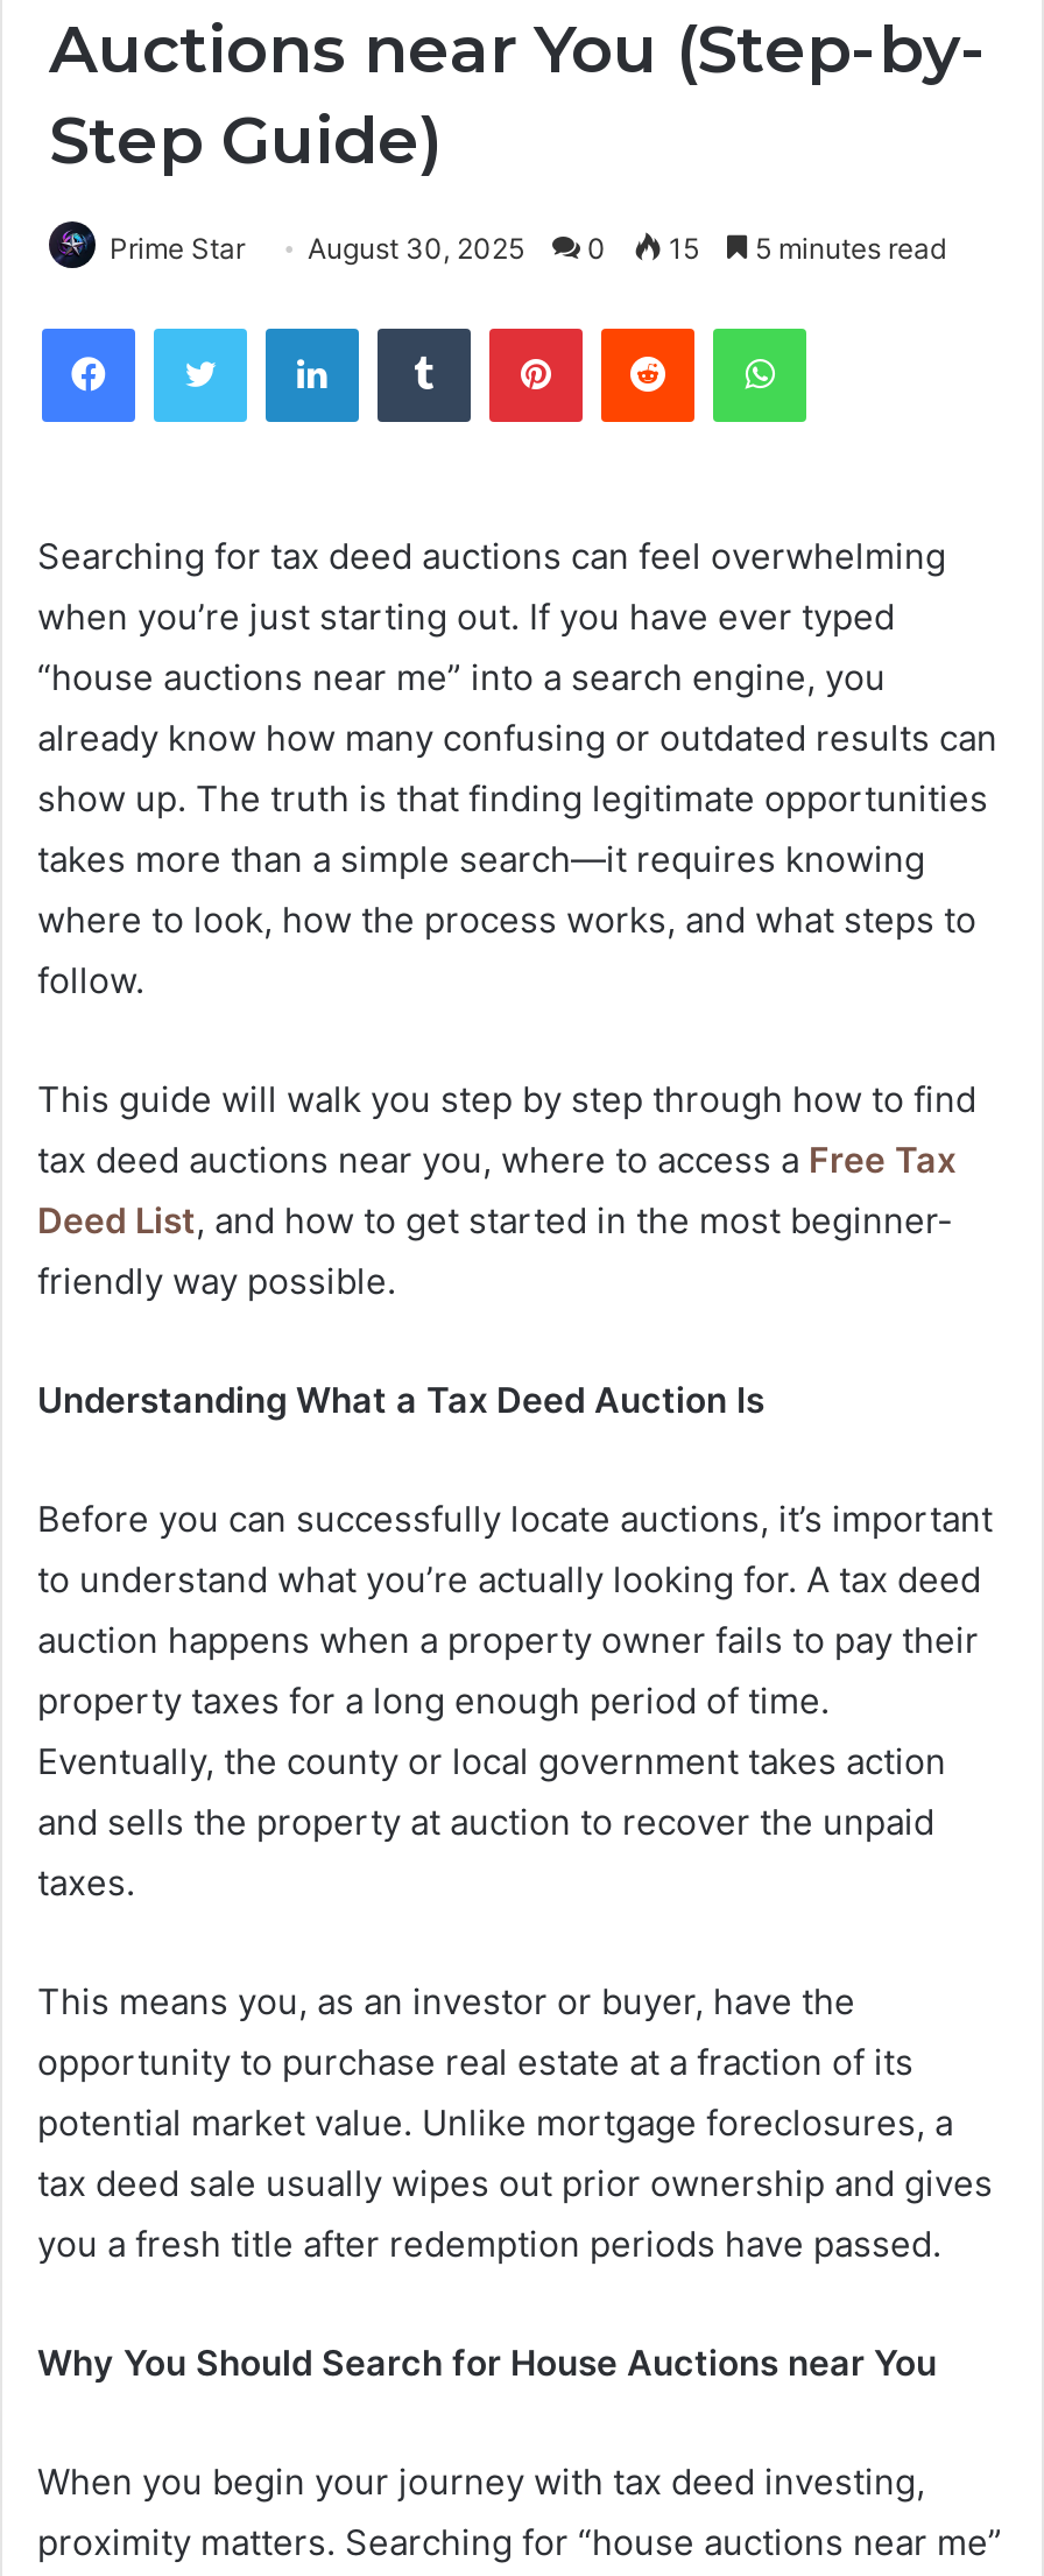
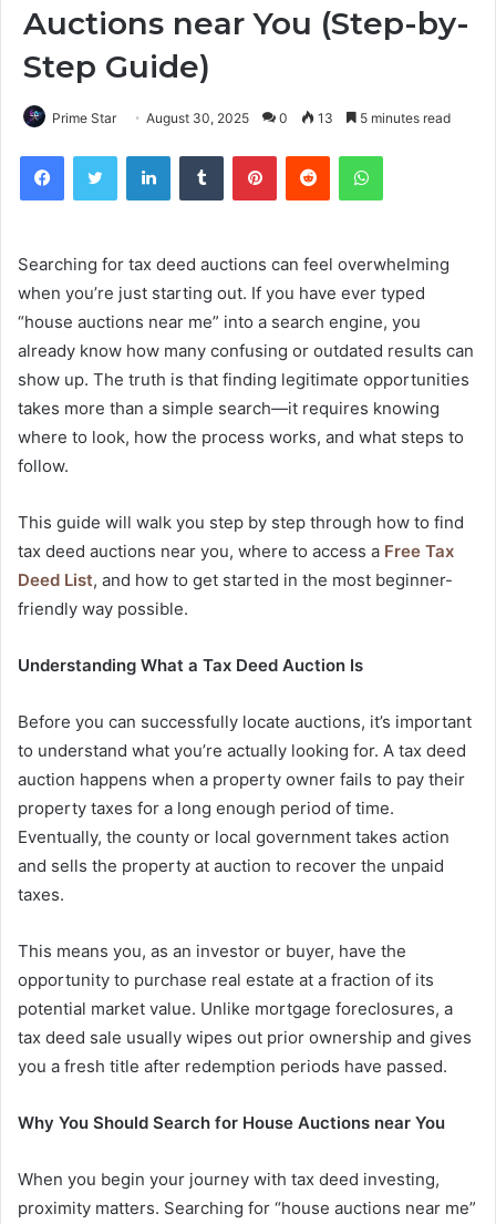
[110,231,946,266] Prime Star August 30, 2025 0 15 5 minutes read -> [52,110,451,126] Prime Star August 30, 2025 0 13 5 minutes read

